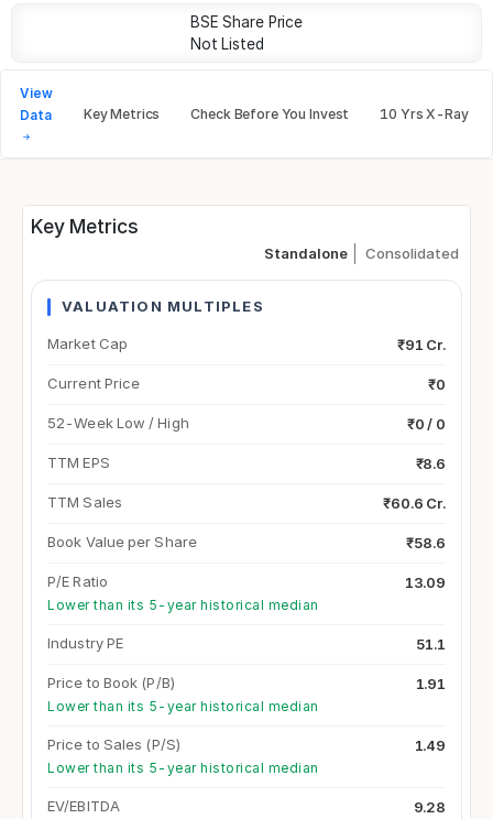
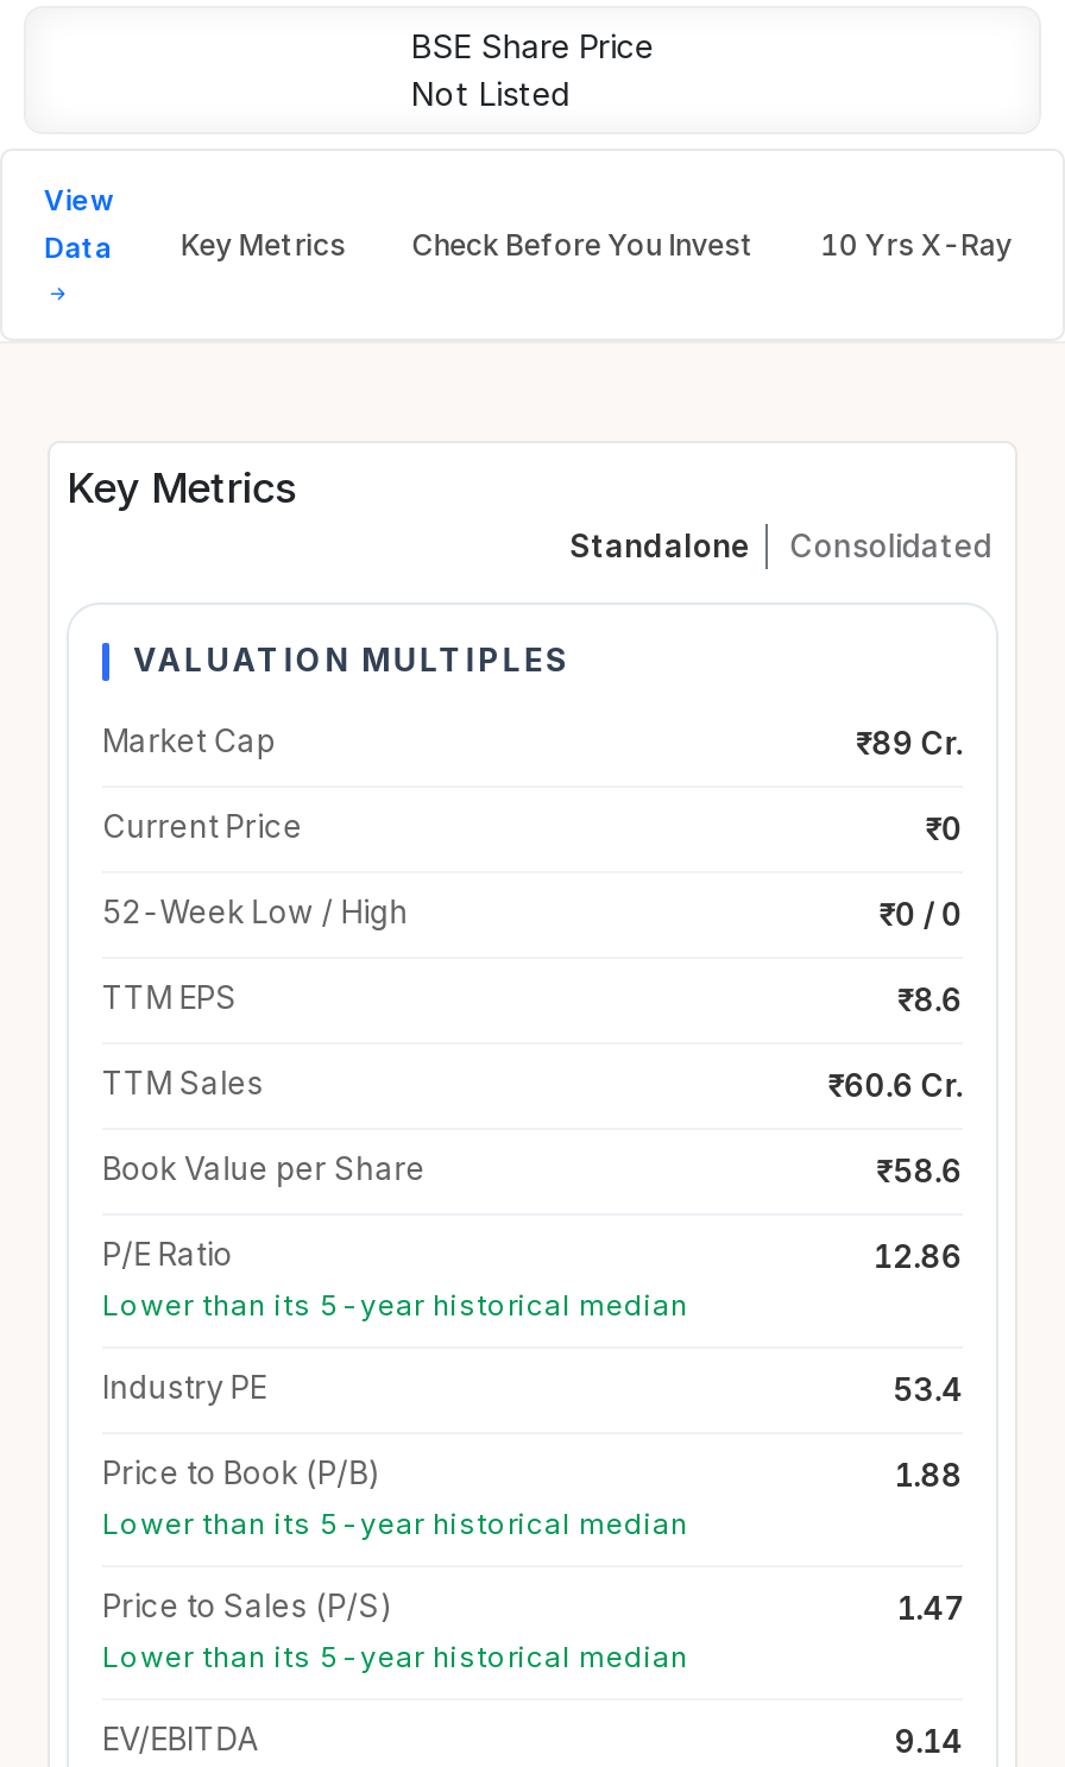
[397,335,446,353] ₹91 Cr. -> [856,723,963,761] ₹89 Cr.
[405,573,446,591] 13.09 -> [874,1236,963,1274] 12.86
[415,635,446,652] 51.1 -> [893,1369,963,1407] 53.4
[415,674,446,692] 1.91 -> [895,1455,963,1493] 1.88
[414,736,446,754] 1.49 -> [897,1588,963,1626] 1.47
[413,798,446,815] 9.28 -> [895,1721,963,1759] 9.14

